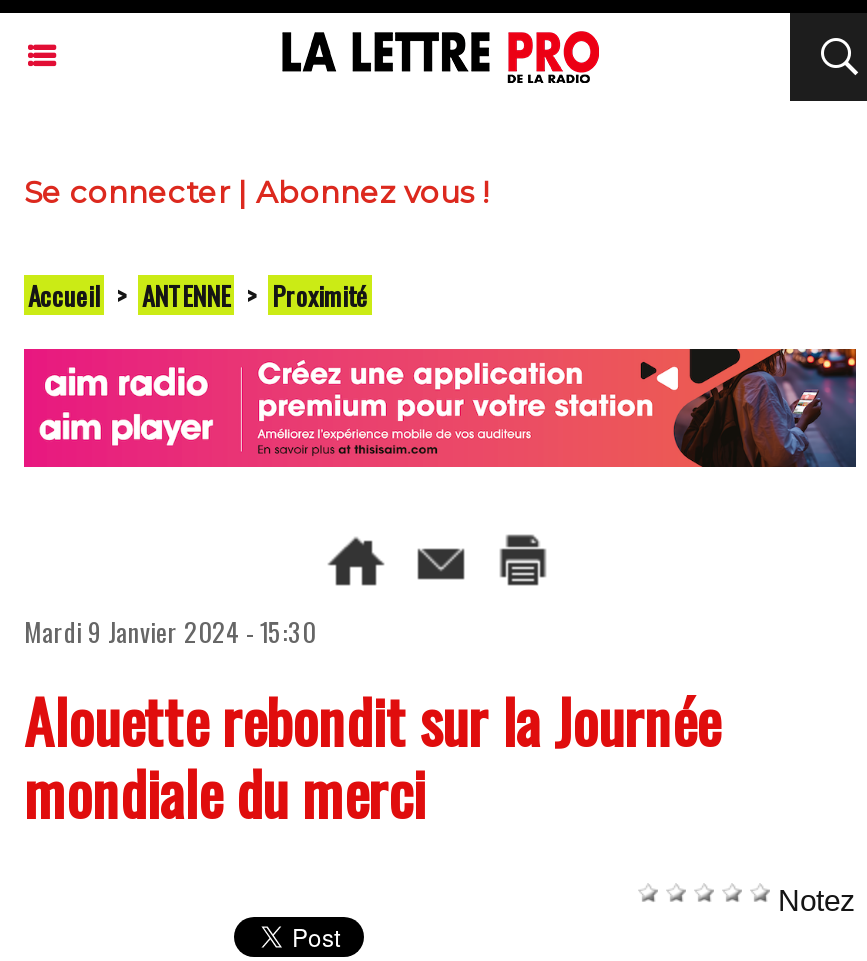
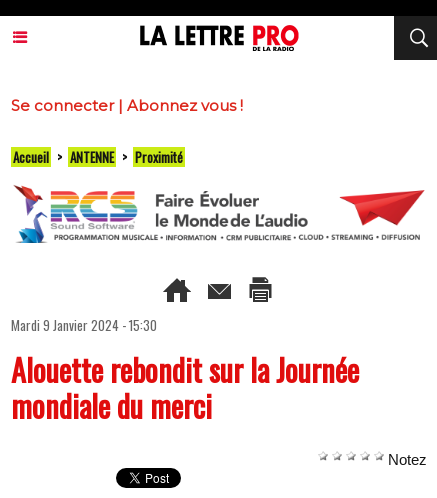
[22,347,858,469] [image] -> [11,184,427,244] [image]

